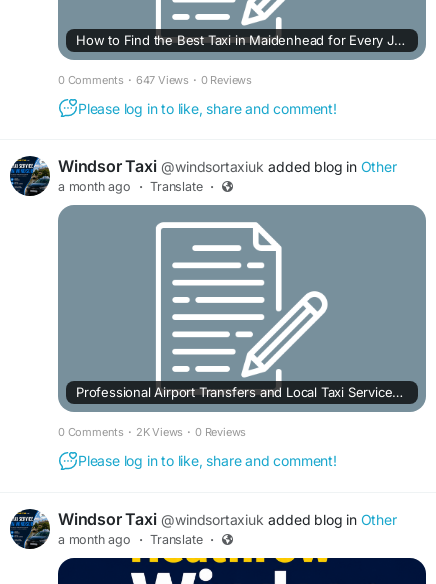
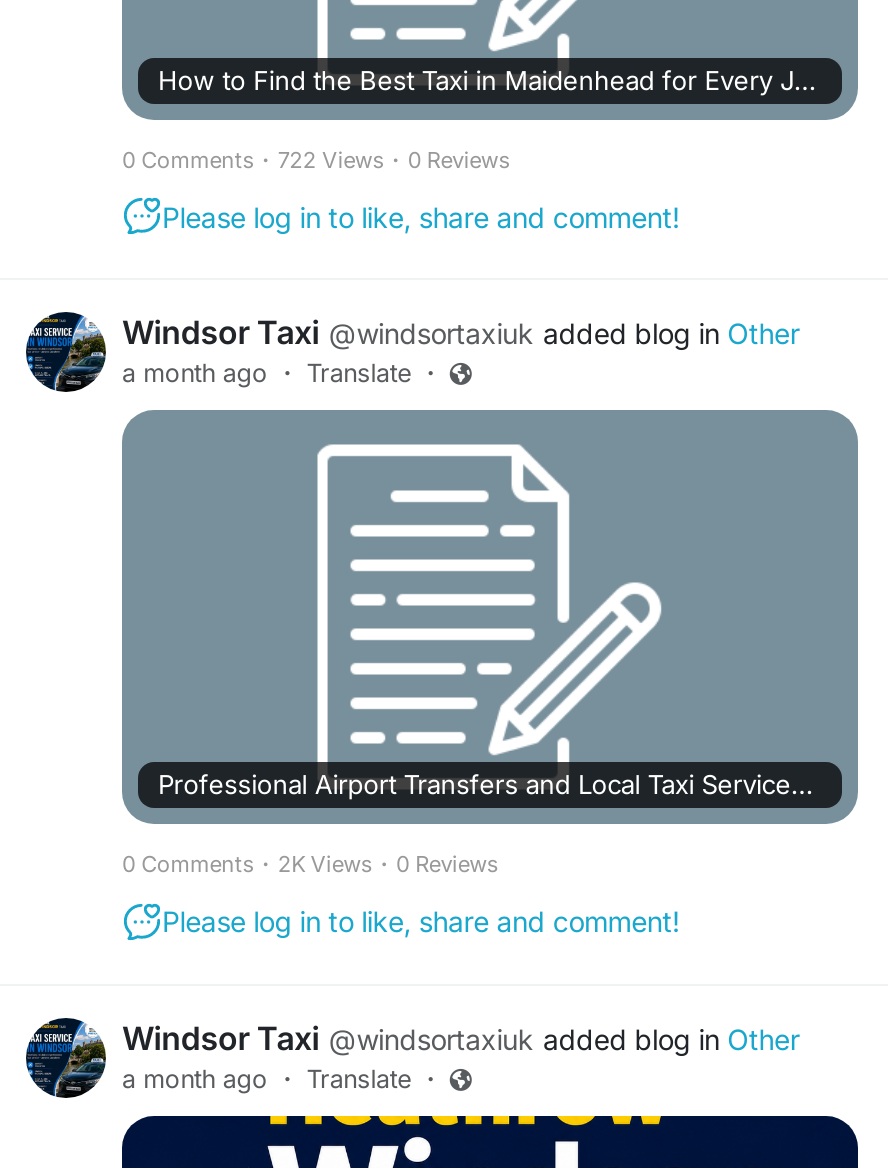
[58,72,252,86] 0 Comments · 647 Views · 0 Reviews -> [122,145,510,173] 0 Comments · 722 Views · 0 Reviews

